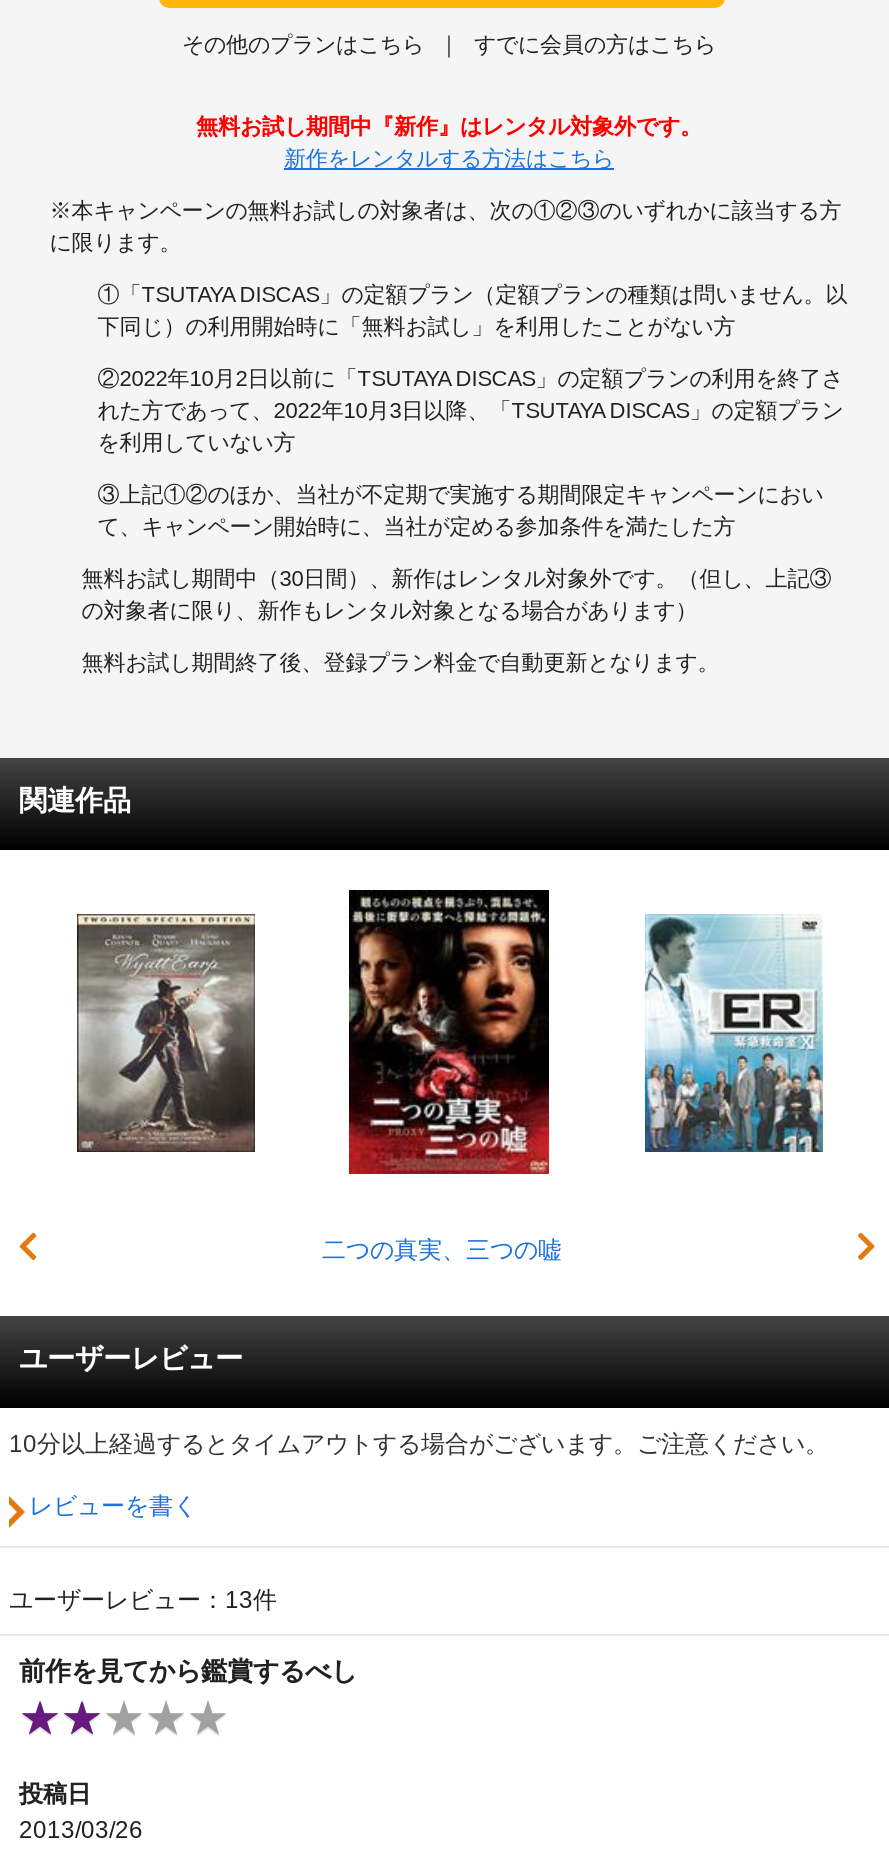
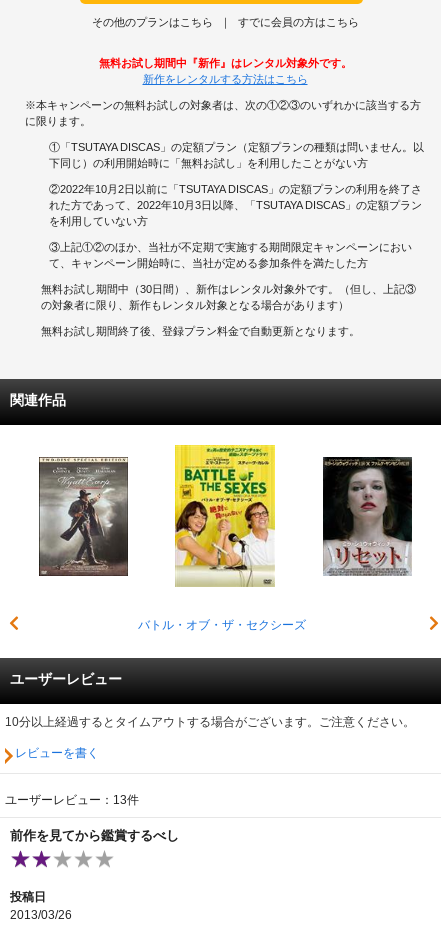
[322,888,562,1264] [image] | 二つの真実、三つの嘘 -> [137,444,305,632] [image] | バトル・オブ・ザ・セクシーズ
[643,914,825,1154] [image] -> [322,456,413,576] [image]

